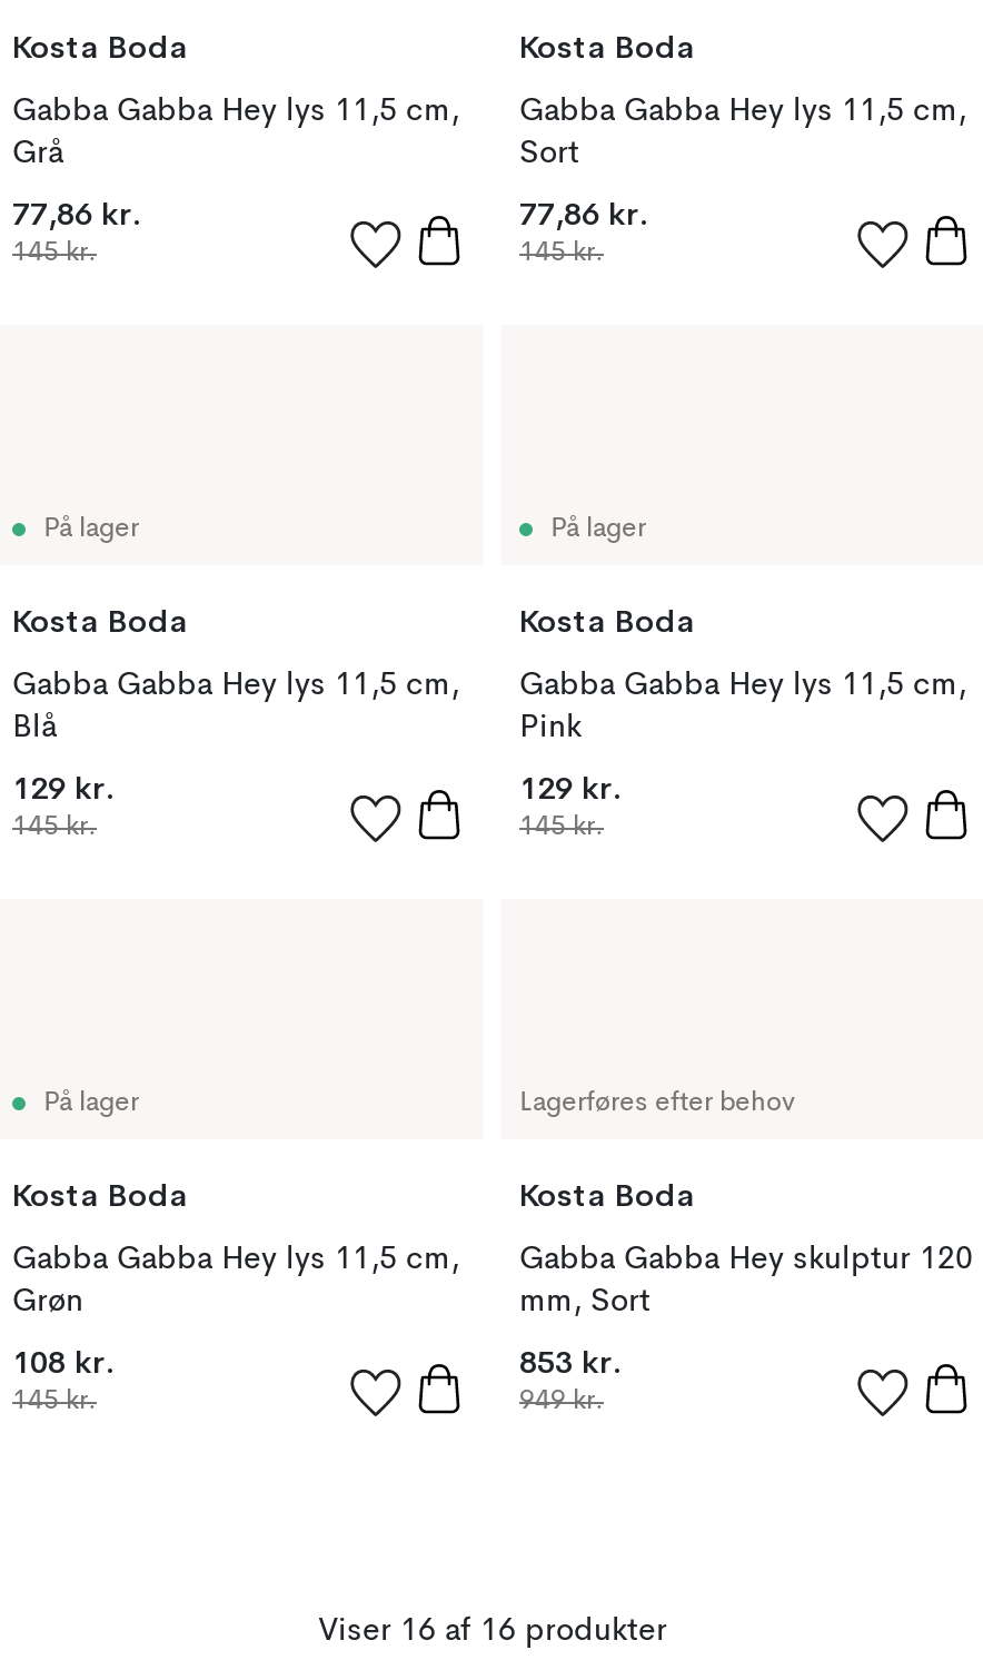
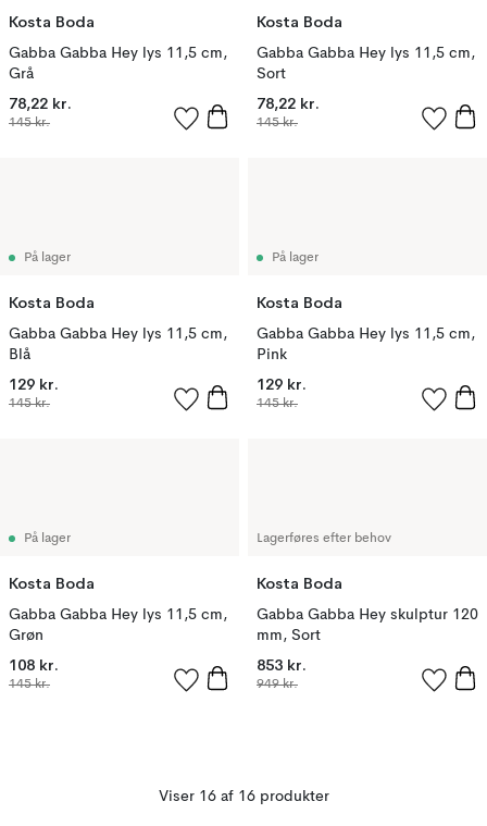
[12,194,141,234] 77,86 kr. -> [9,94,72,113] 78,22 kr.
[519,194,648,234] 77,86 kr. -> [257,94,320,113] 78,22 kr.

